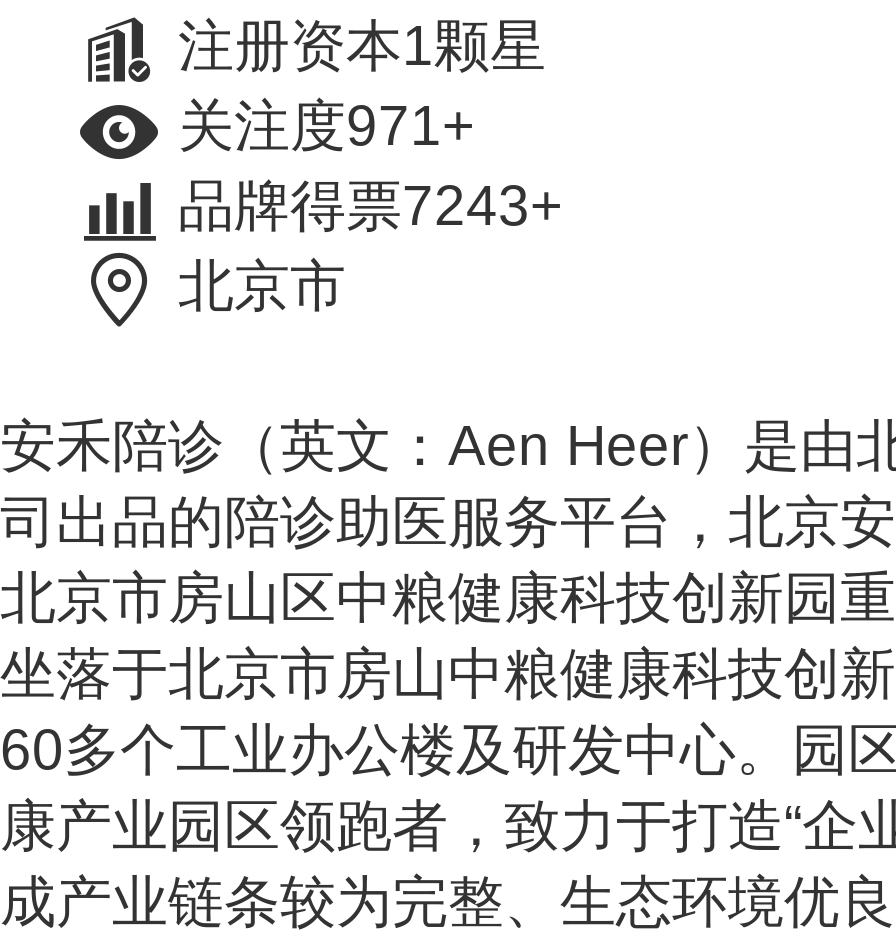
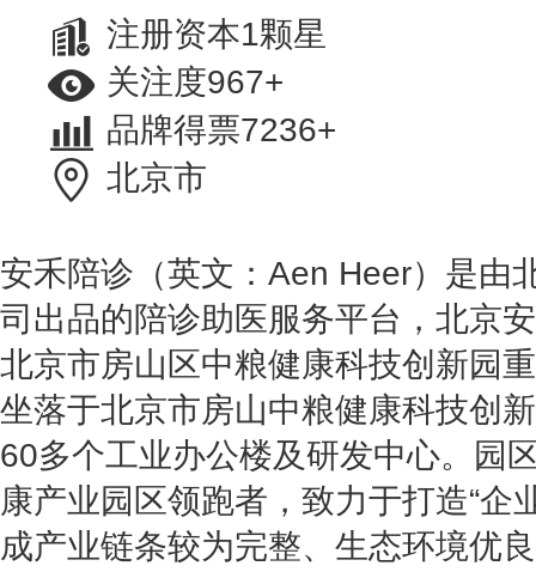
[178,95,474,157] 关注度971+ -> [106,64,284,101] 关注度967+
[178,176,562,238] 品牌得票7243+ -> [106,112,336,149] 品牌得票7236+

